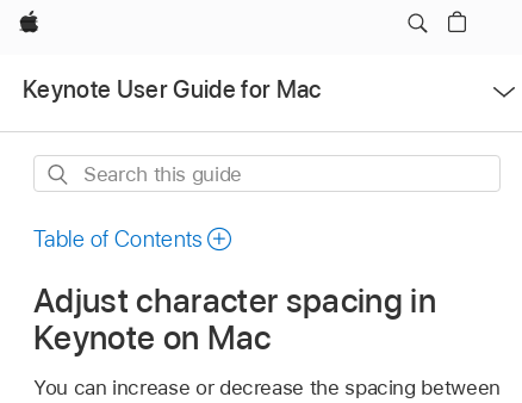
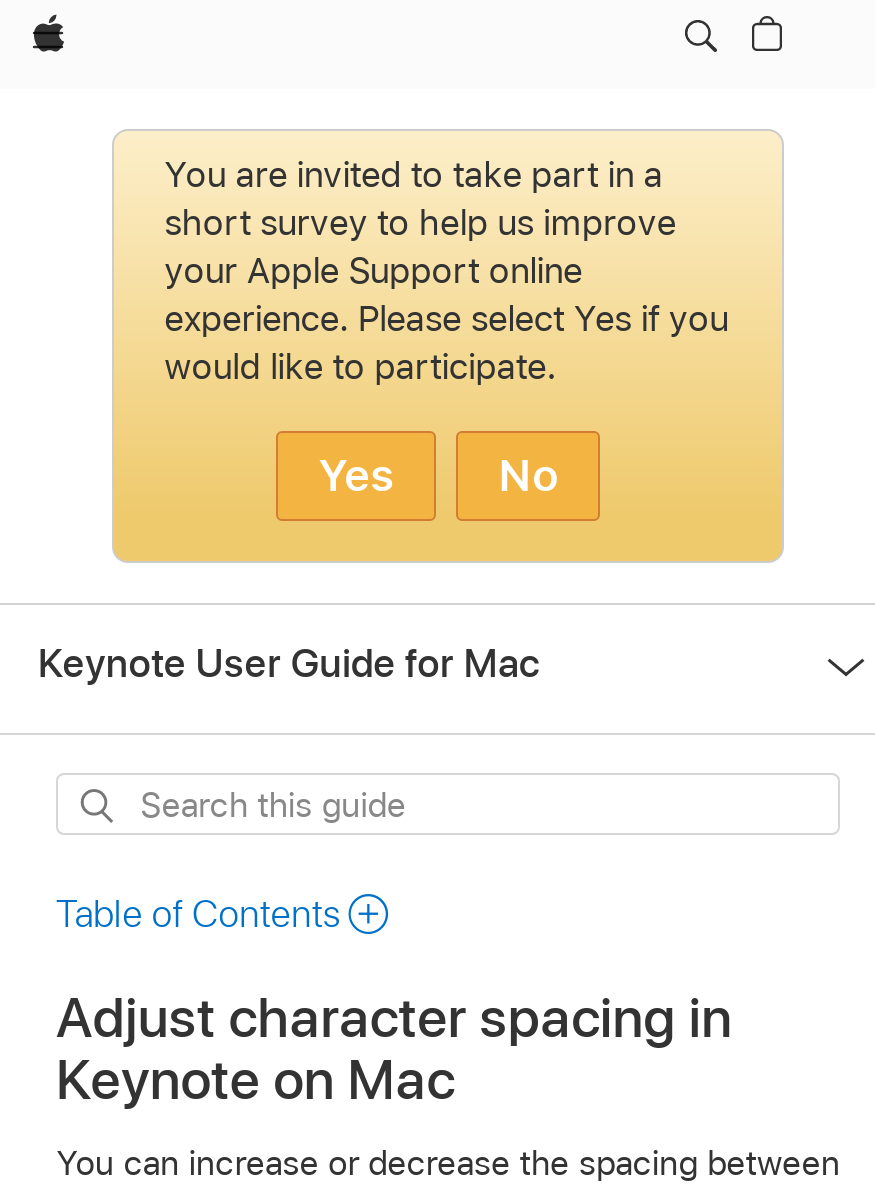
none -> [112,129,784,563] [image] | You are invited to take part in a | short survey to help us improve | your Apple Support online | experience. Please select Yes if you | would like to participate. | Yes | No

